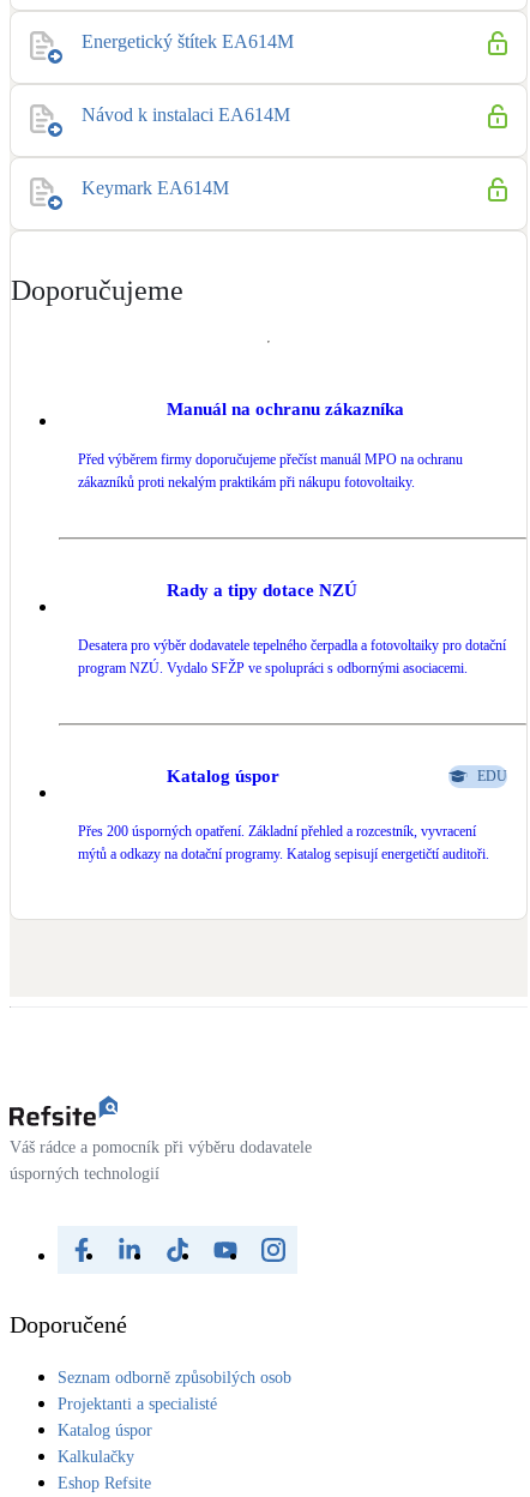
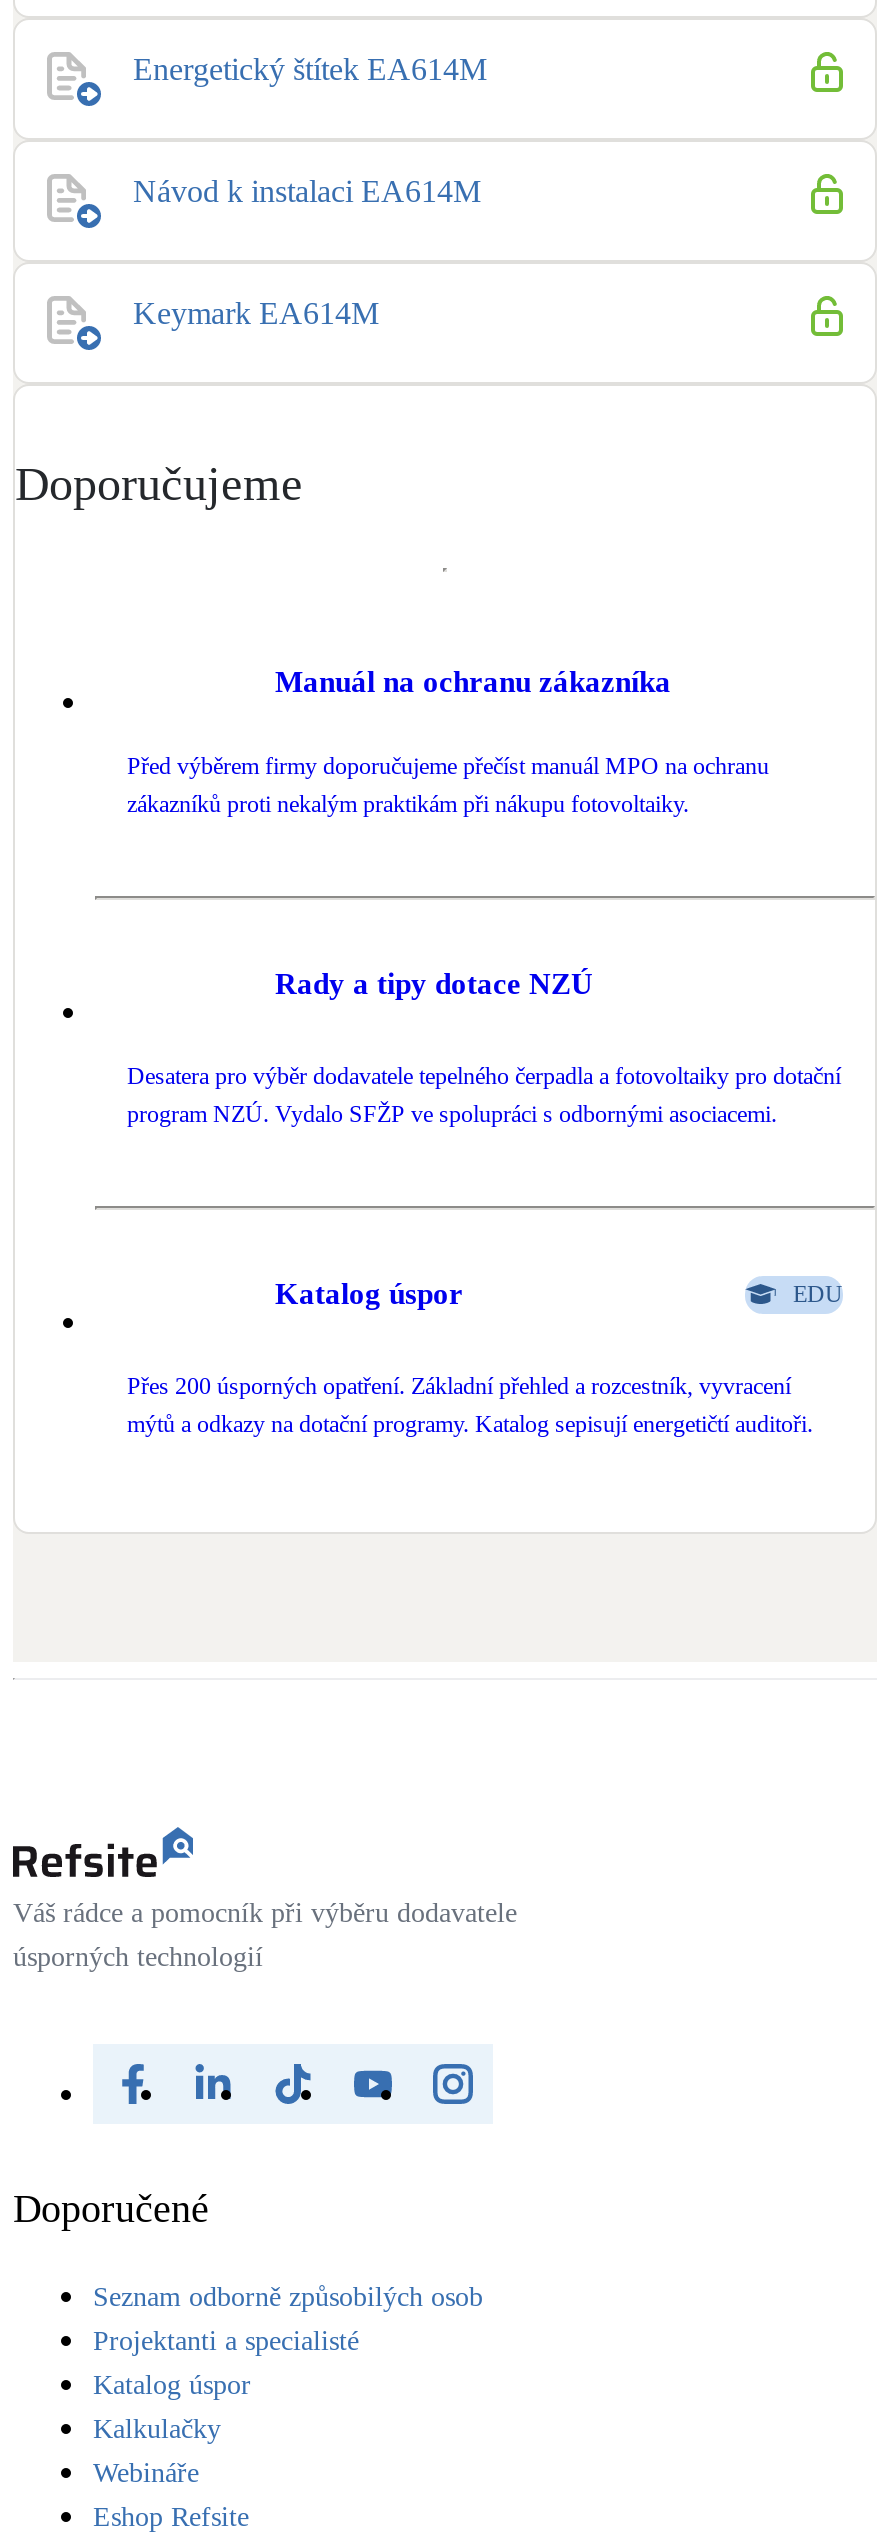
none -> [93,2458,199,2488] Webináře

